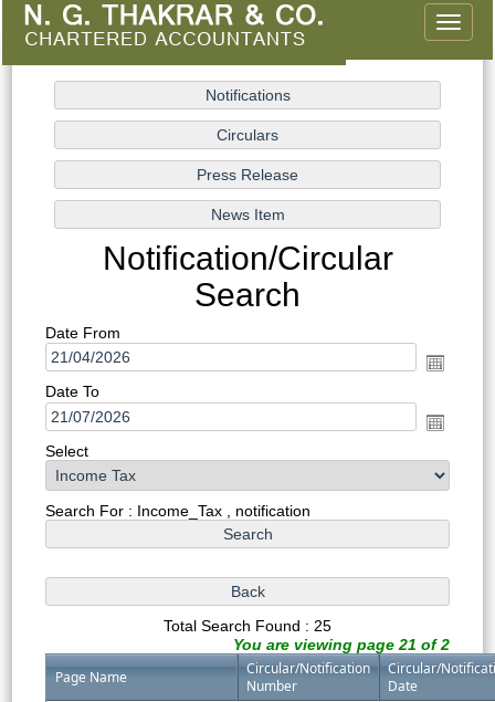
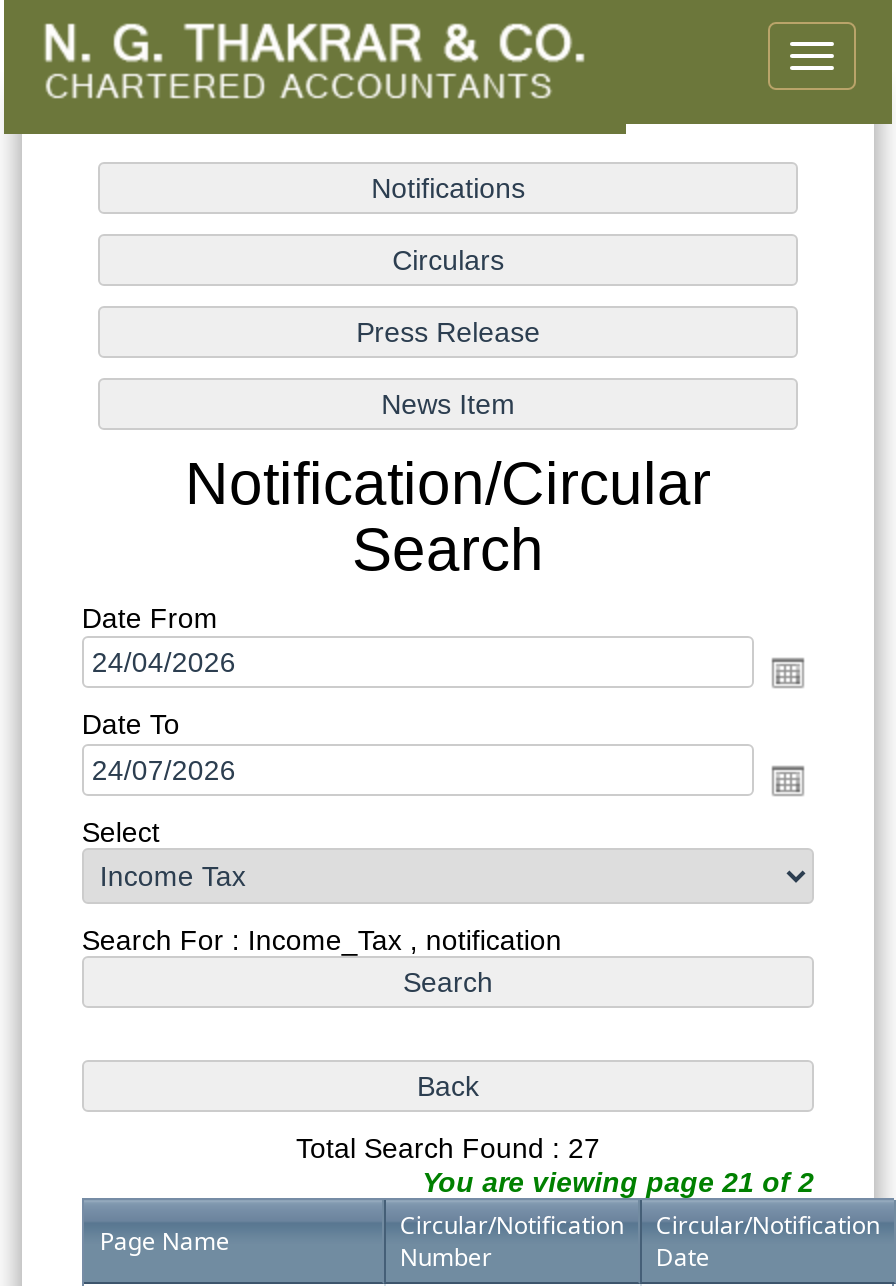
[164,616,331,634] Total Search Found : 25 -> [296,1131,600,1163] Total Search Found : 27

